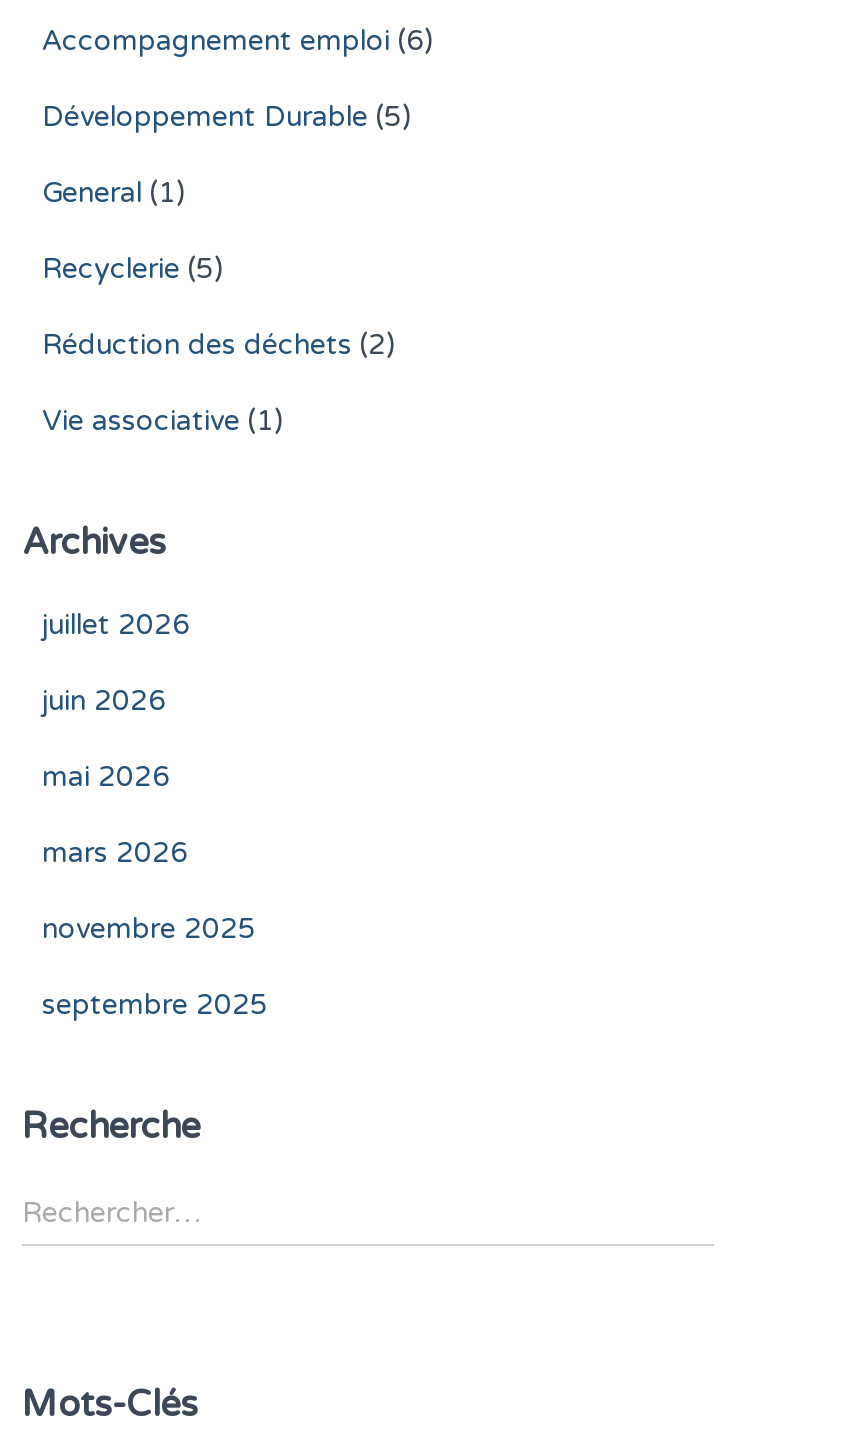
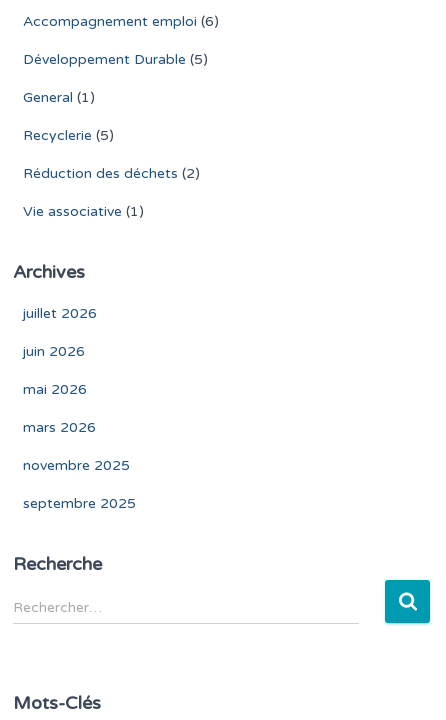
none -> [383,578,432,626] [image]

